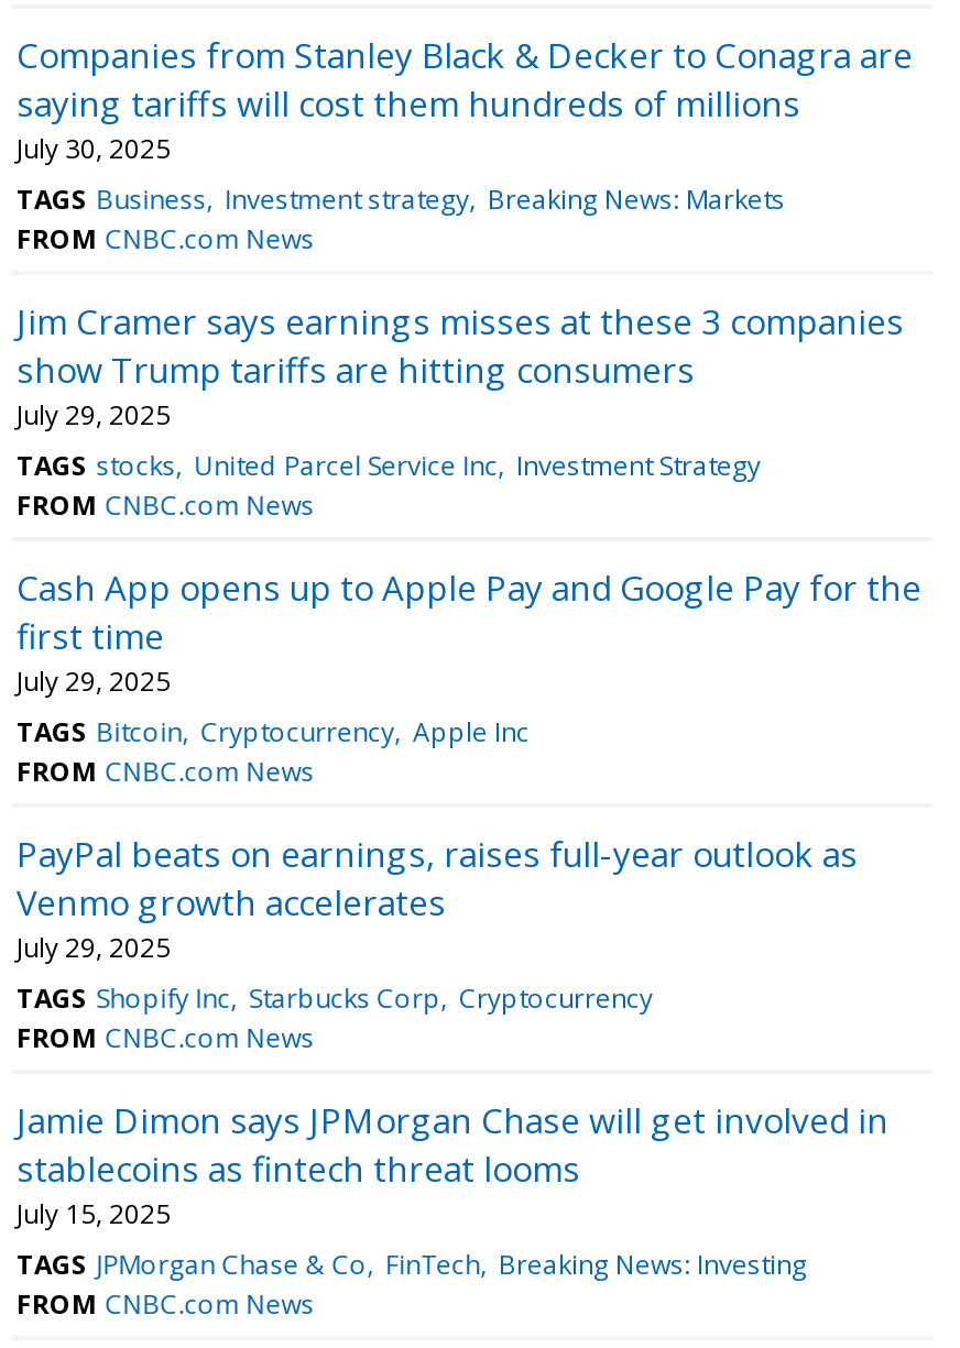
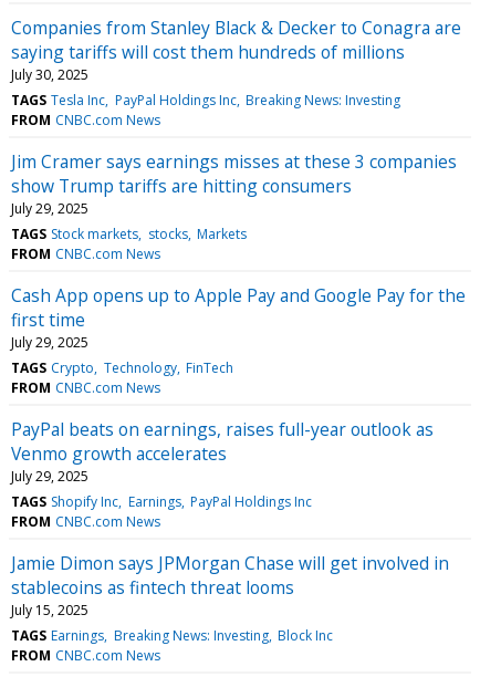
[17,180,785,217] TAGS Business Investment strategy Breaking News: Markets -> [11,90,400,109] TAGS Tesla Inc PayPal Holdings Inc Breaking News: Investing
[17,446,761,484] TAGS stocks United Parcel Service Inc Investment Strategy -> [11,224,247,243] TAGS Stock markets stocks Markets
[17,713,529,750] TAGS Bitcoin Cryptocurrency Apple Inc -> [11,358,233,377] TAGS Crypto Technology FinTech
[17,979,653,1016] TAGS Shopify Inc Starbucks Corp Cryptocurrency -> [11,492,312,511] TAGS Shopify Inc Earnings PayPal Holdings Inc
[17,1245,807,1283] TAGS JPMorgan Chase & Co FinTech Breaking News: Investing -> [11,626,333,645] TAGS Earnings Breaking News: Investing Block Inc

